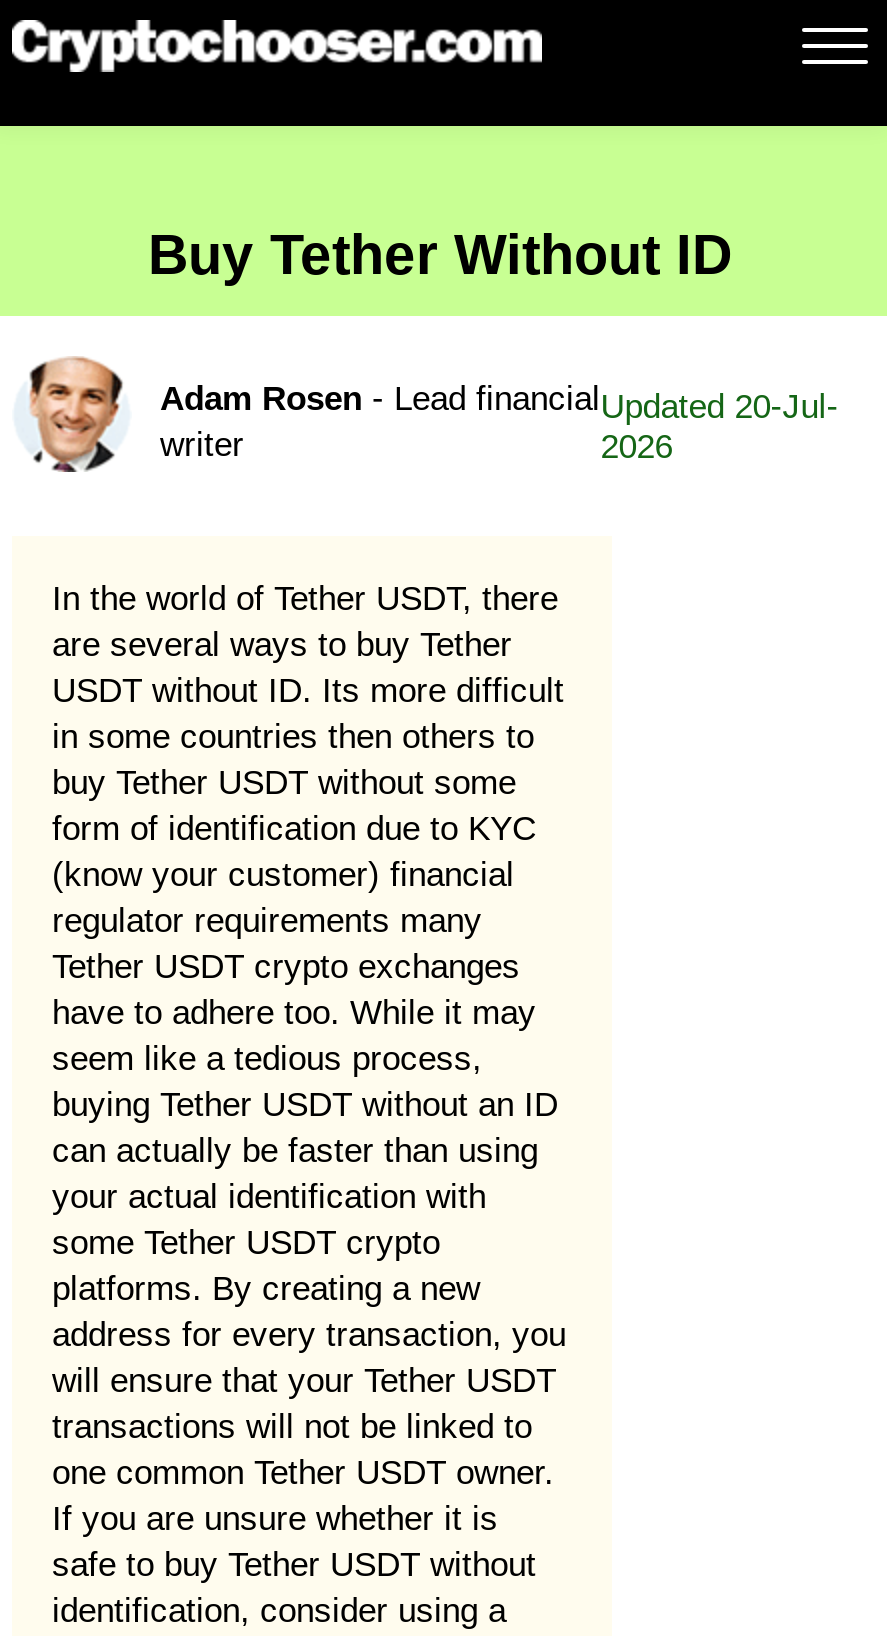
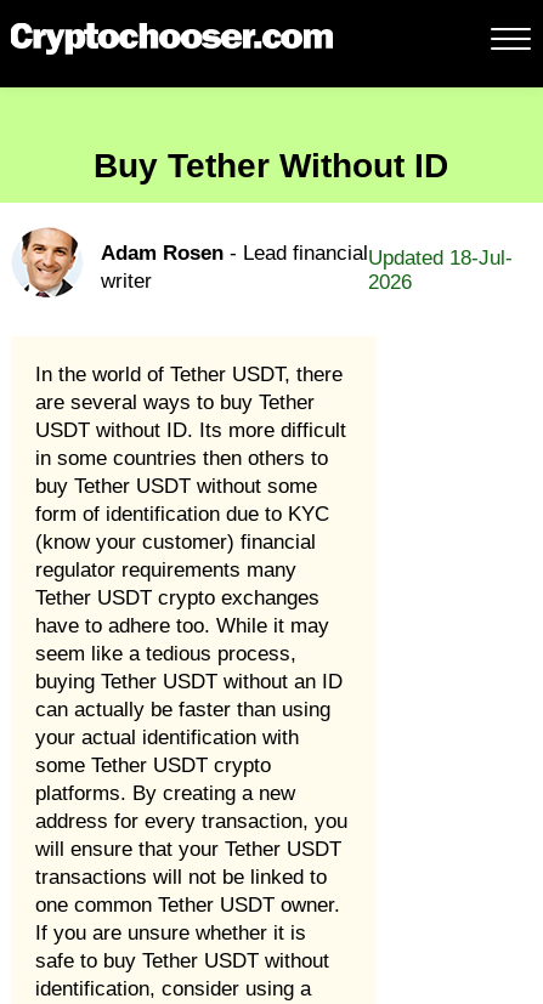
[160,380,838,426] Adam Rosen - Lead financial Updated 20-Jul- -> [101,242,513,270] Adam Rosen - Lead financial Updated 18-Jul-

